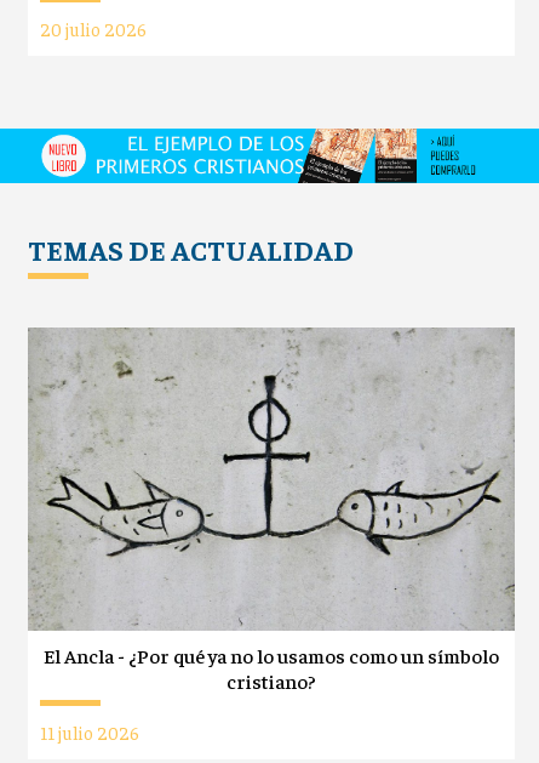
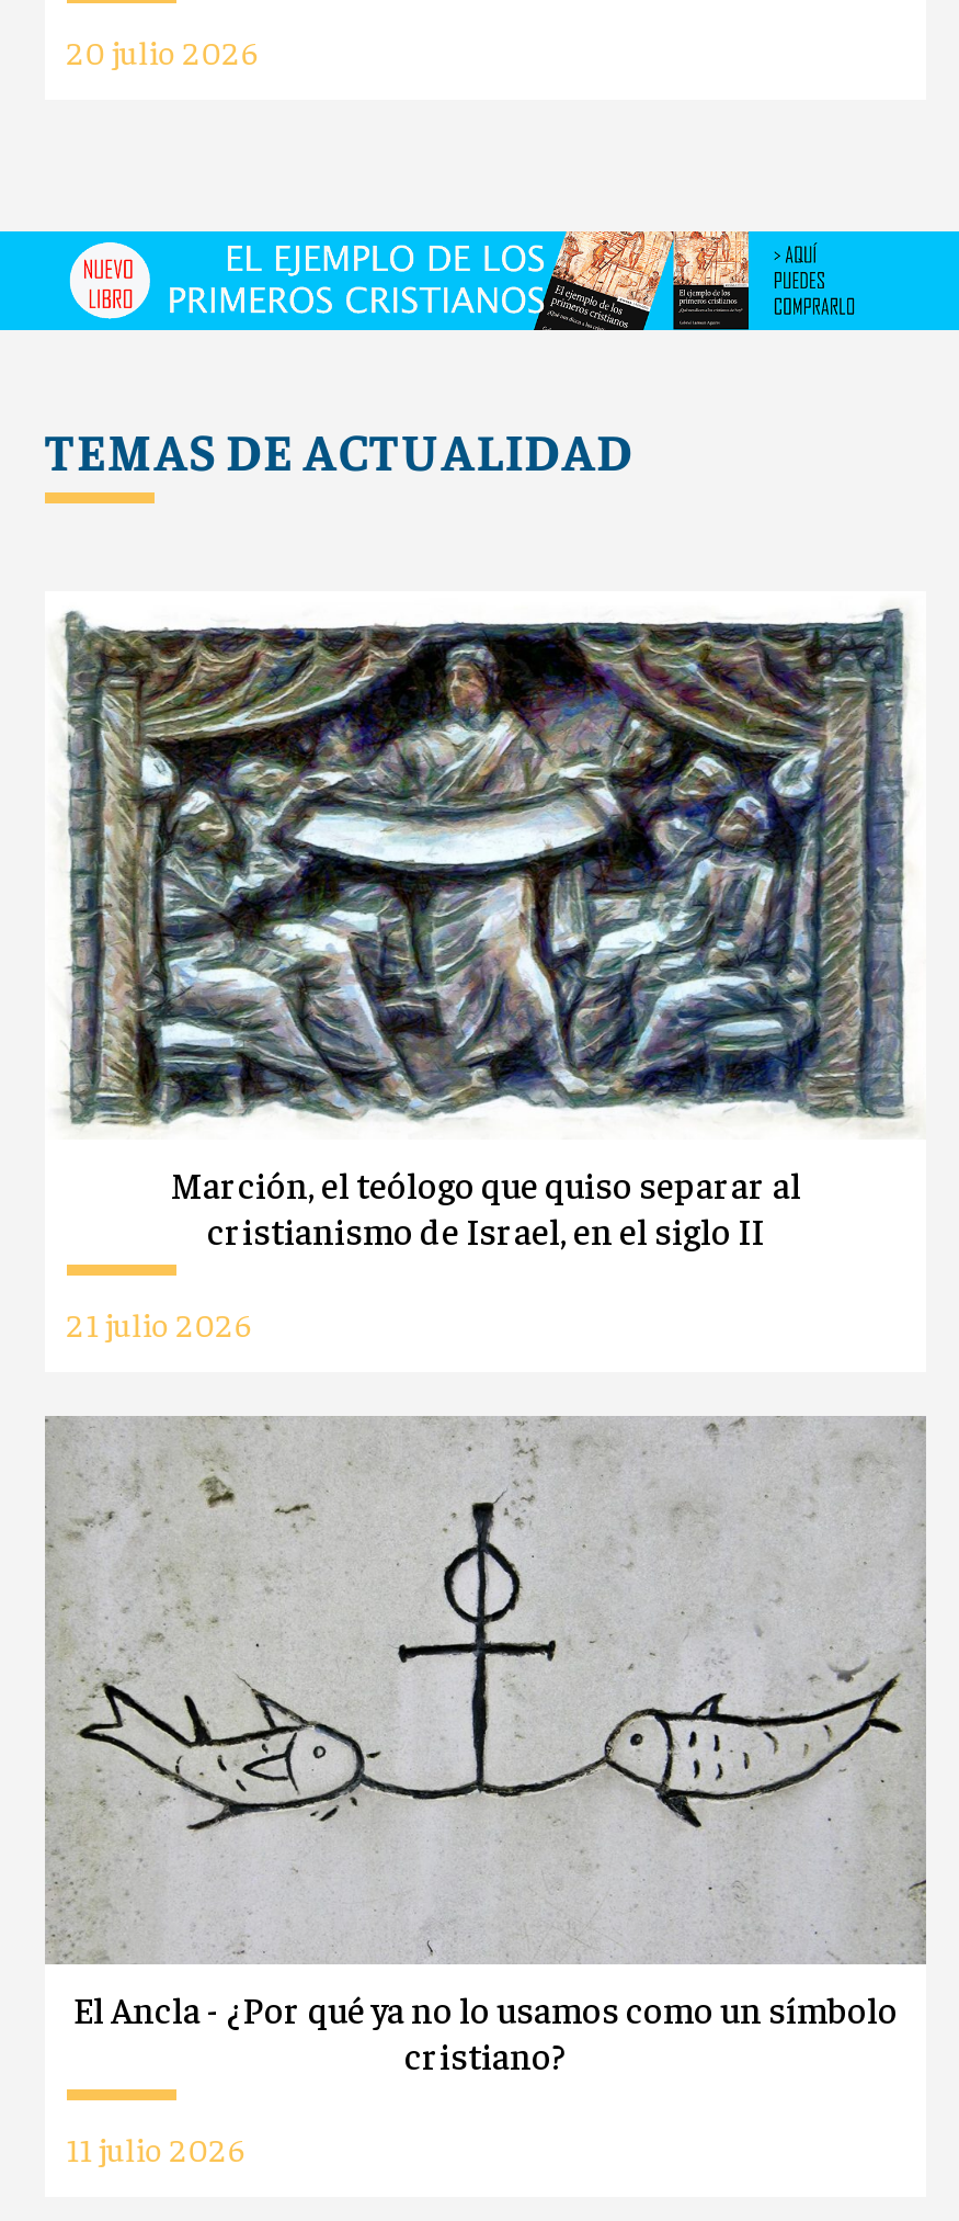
none -> [47,593,926,1344] [image] | Marción, el teólogo que quiso separar al | cristianismo de Israel, en el siglo II | 21 julio 2026

